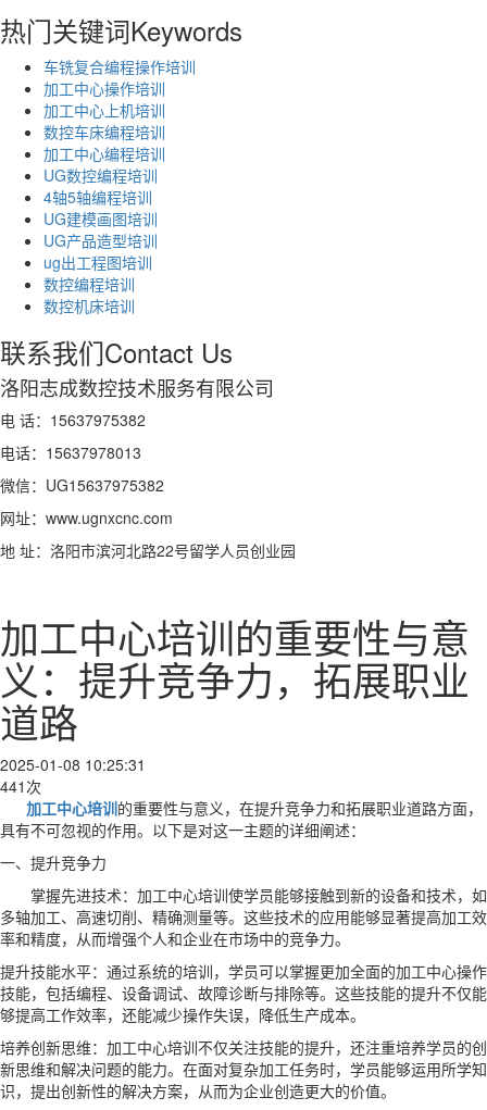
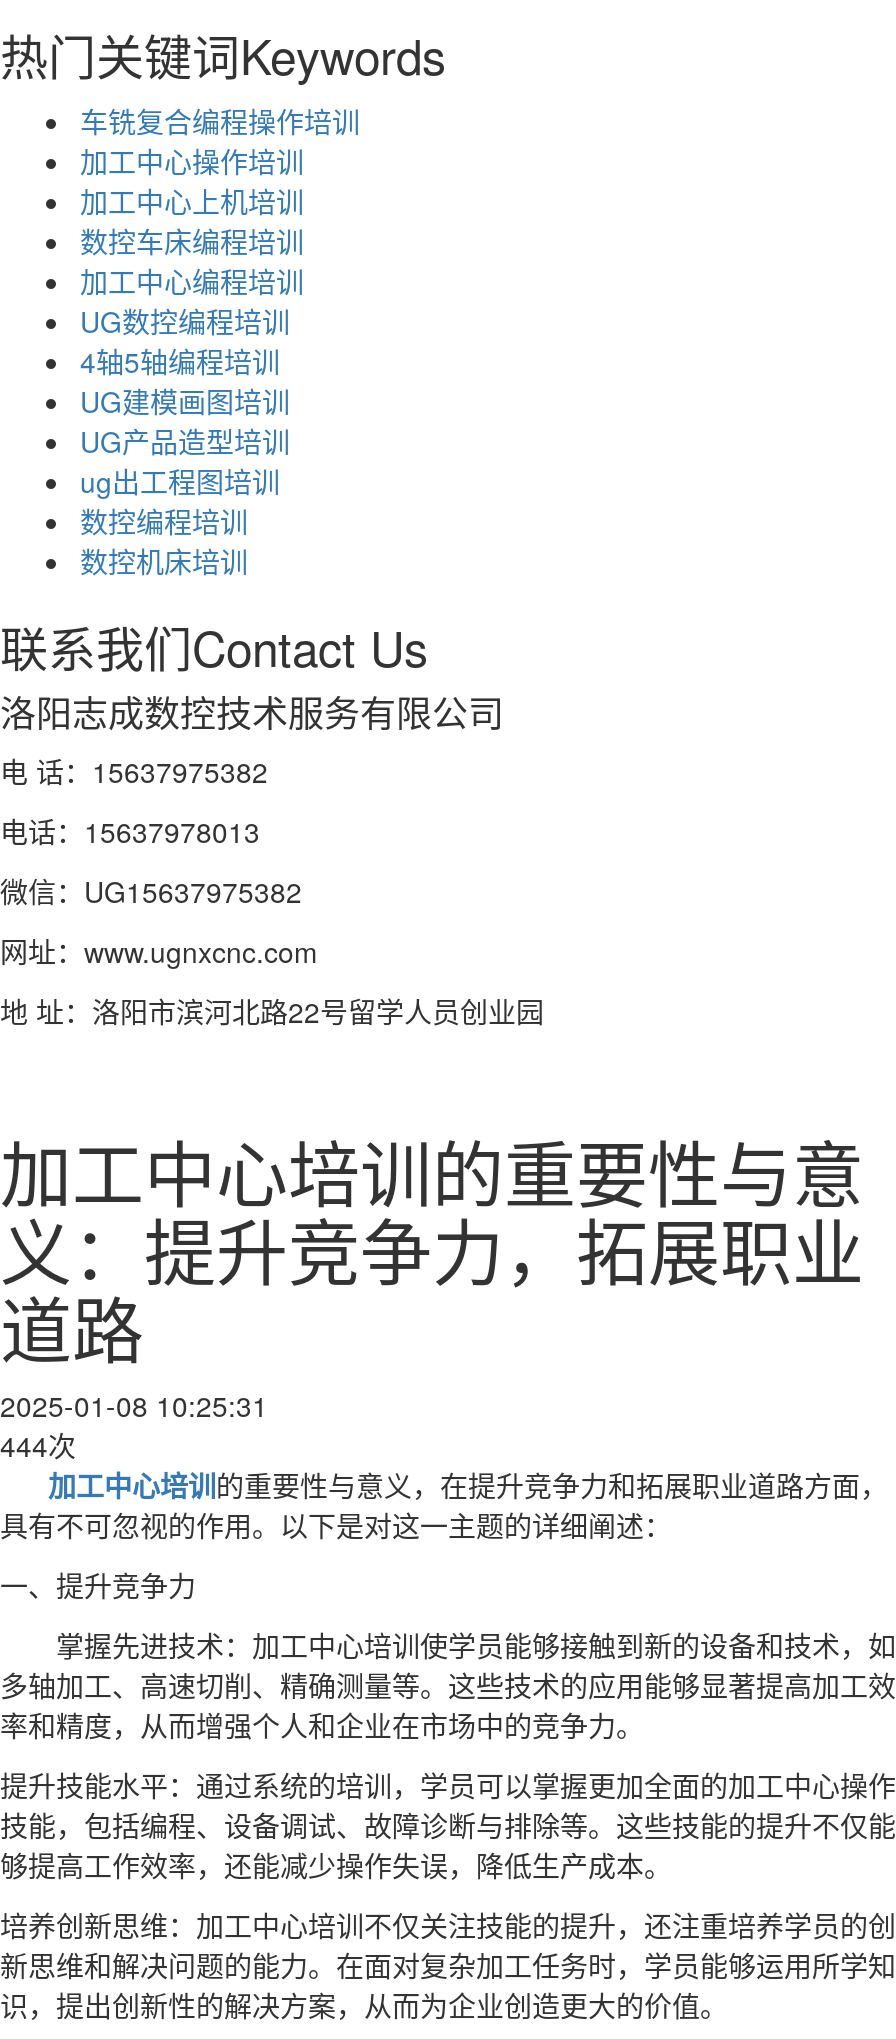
[0,775,41,797] 441次 -> [0,1424,76,1464] 444次

